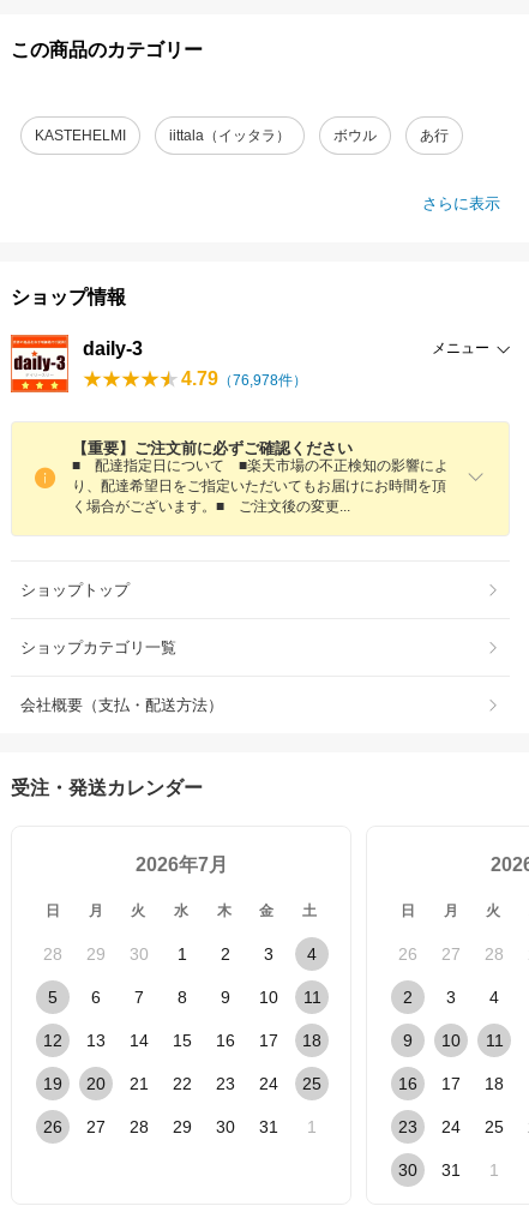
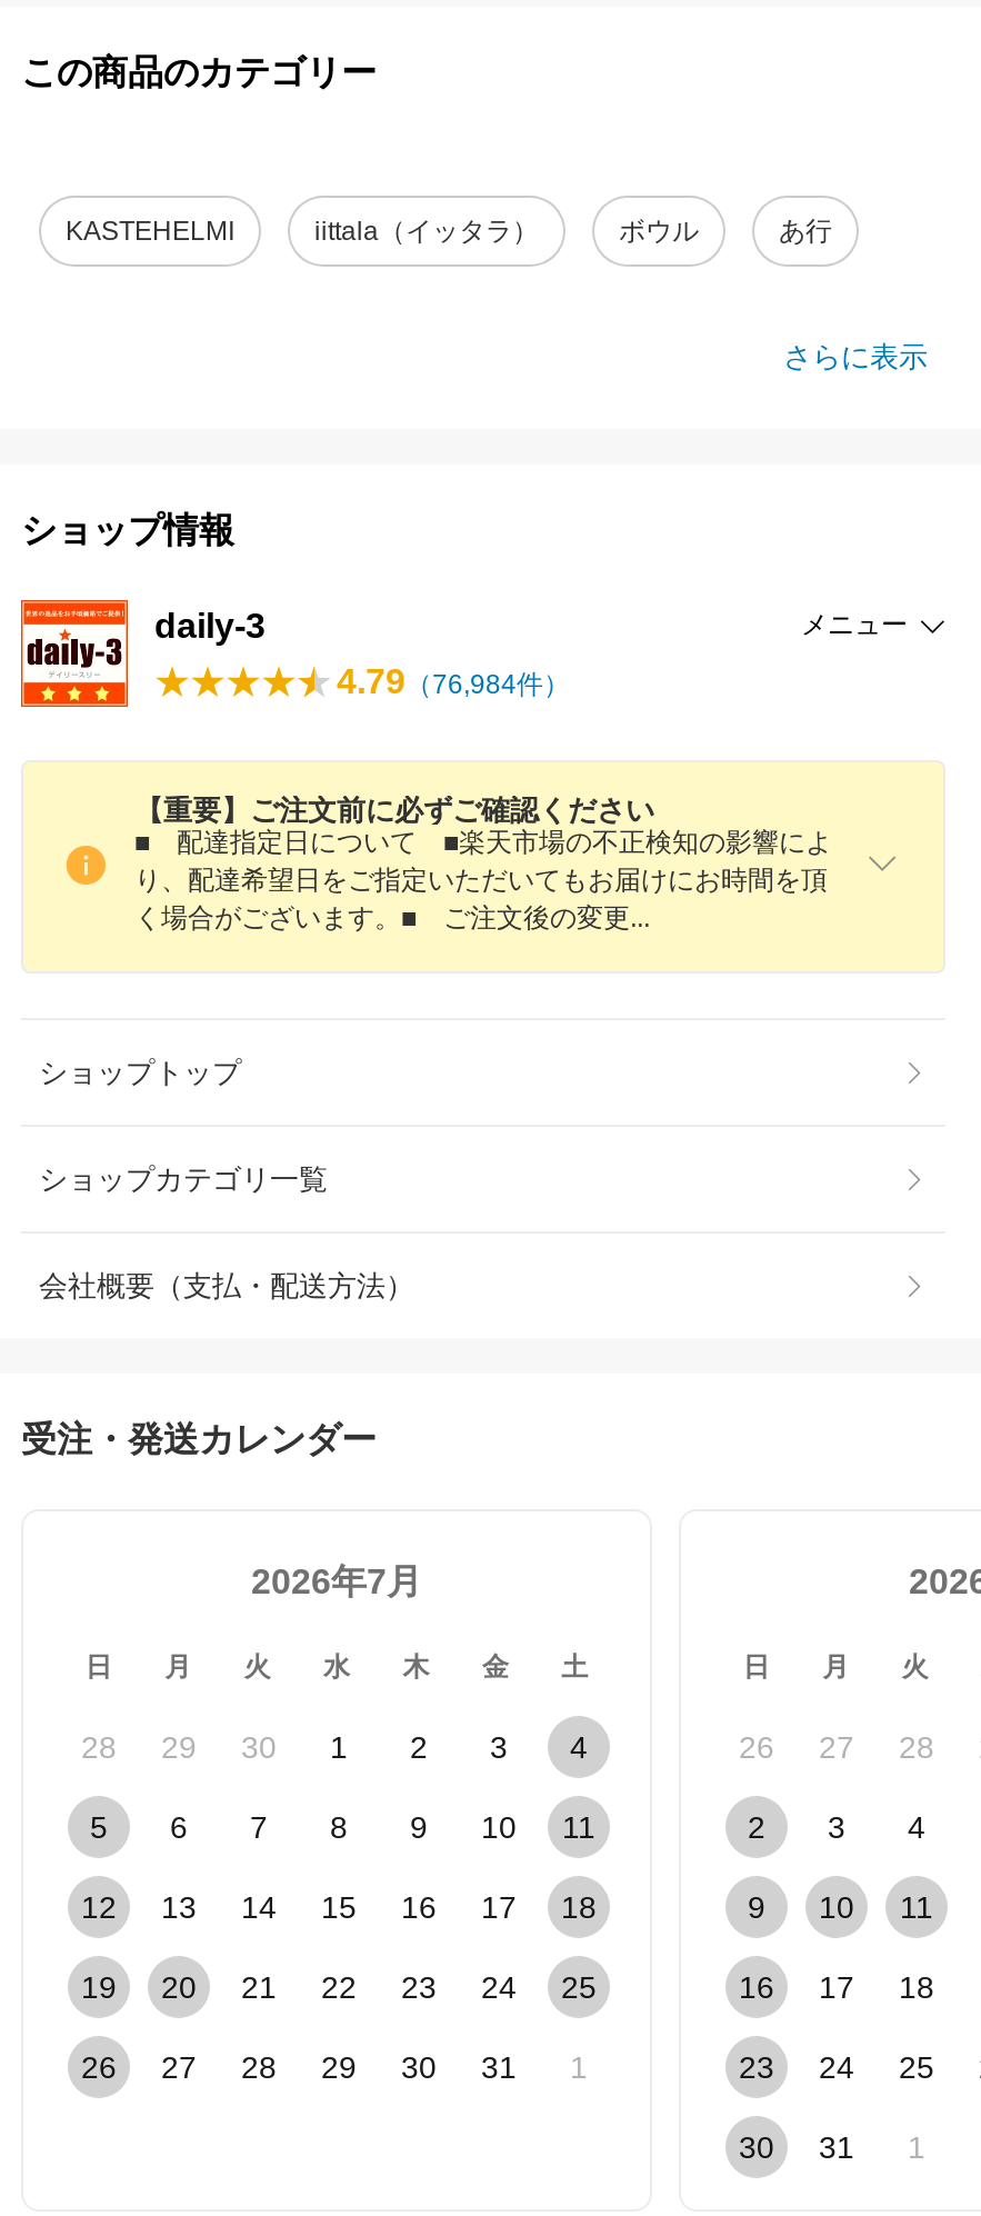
[181,369,307,389] 4.79（76,978件） -> [337,663,570,701] 4.79（76,984件）

